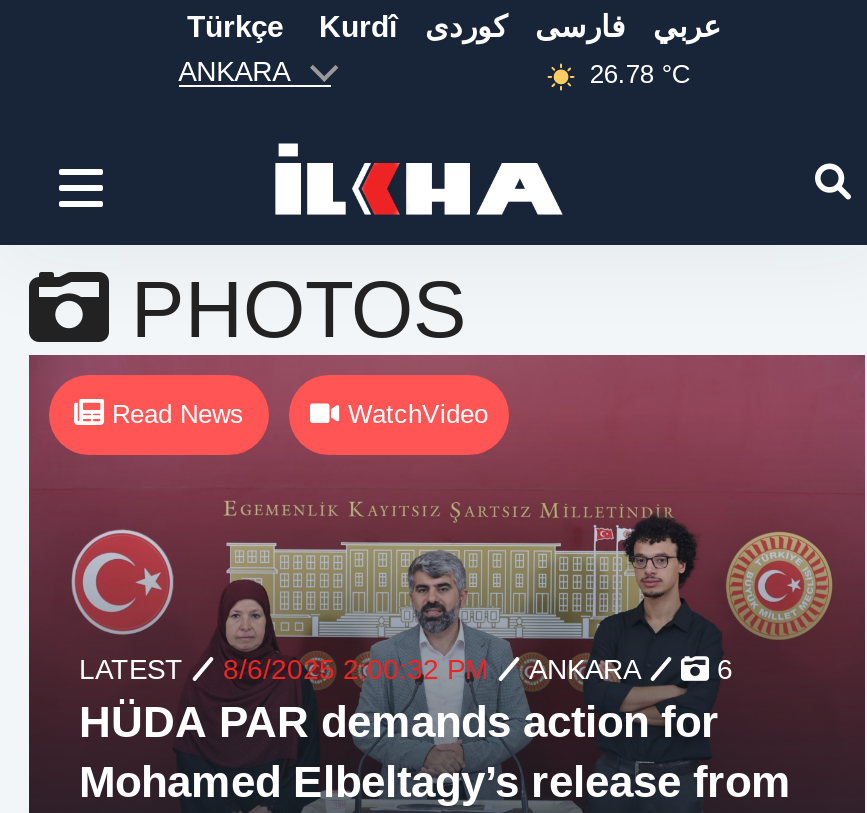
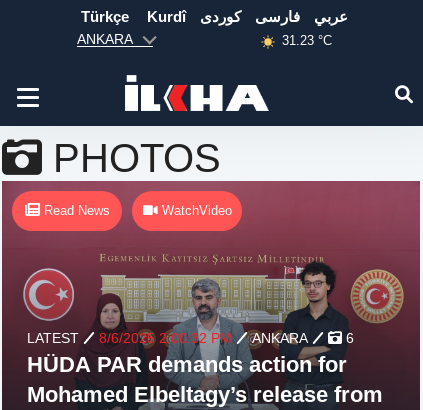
[590,60,690,90] 26.78 °C -> [282,33,332,48] 31.23 °C

